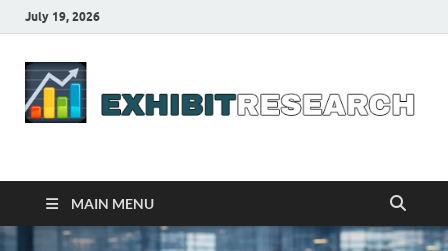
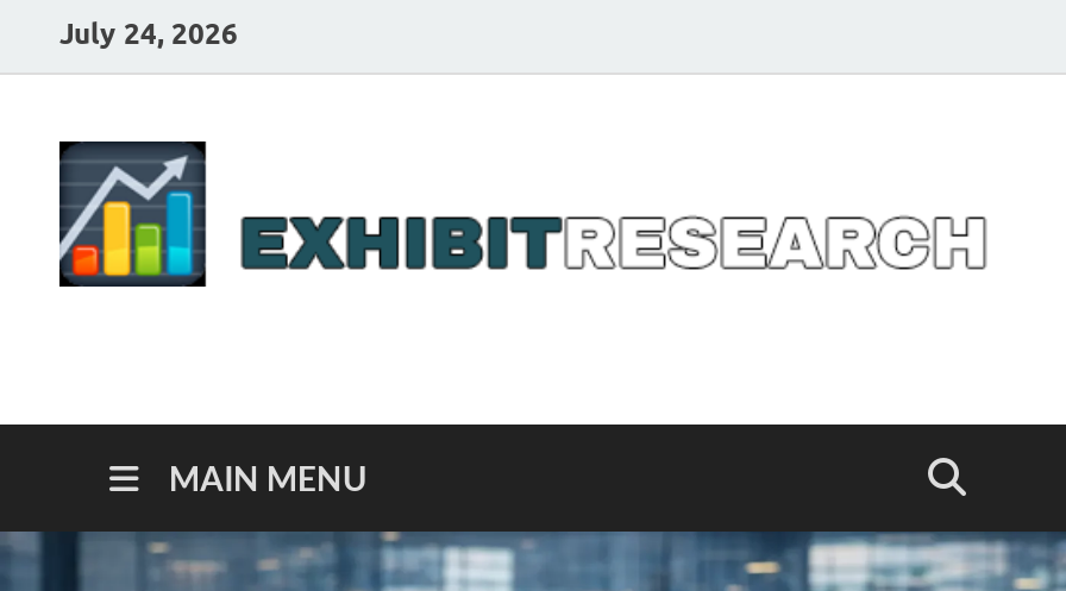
[25,8,100,23] July 19, 2026 -> [59,14,238,50] July 24, 2026

